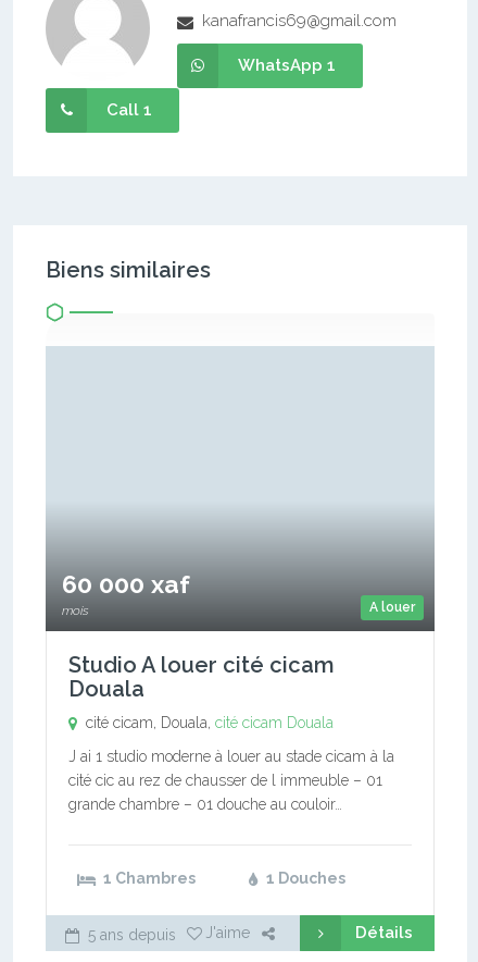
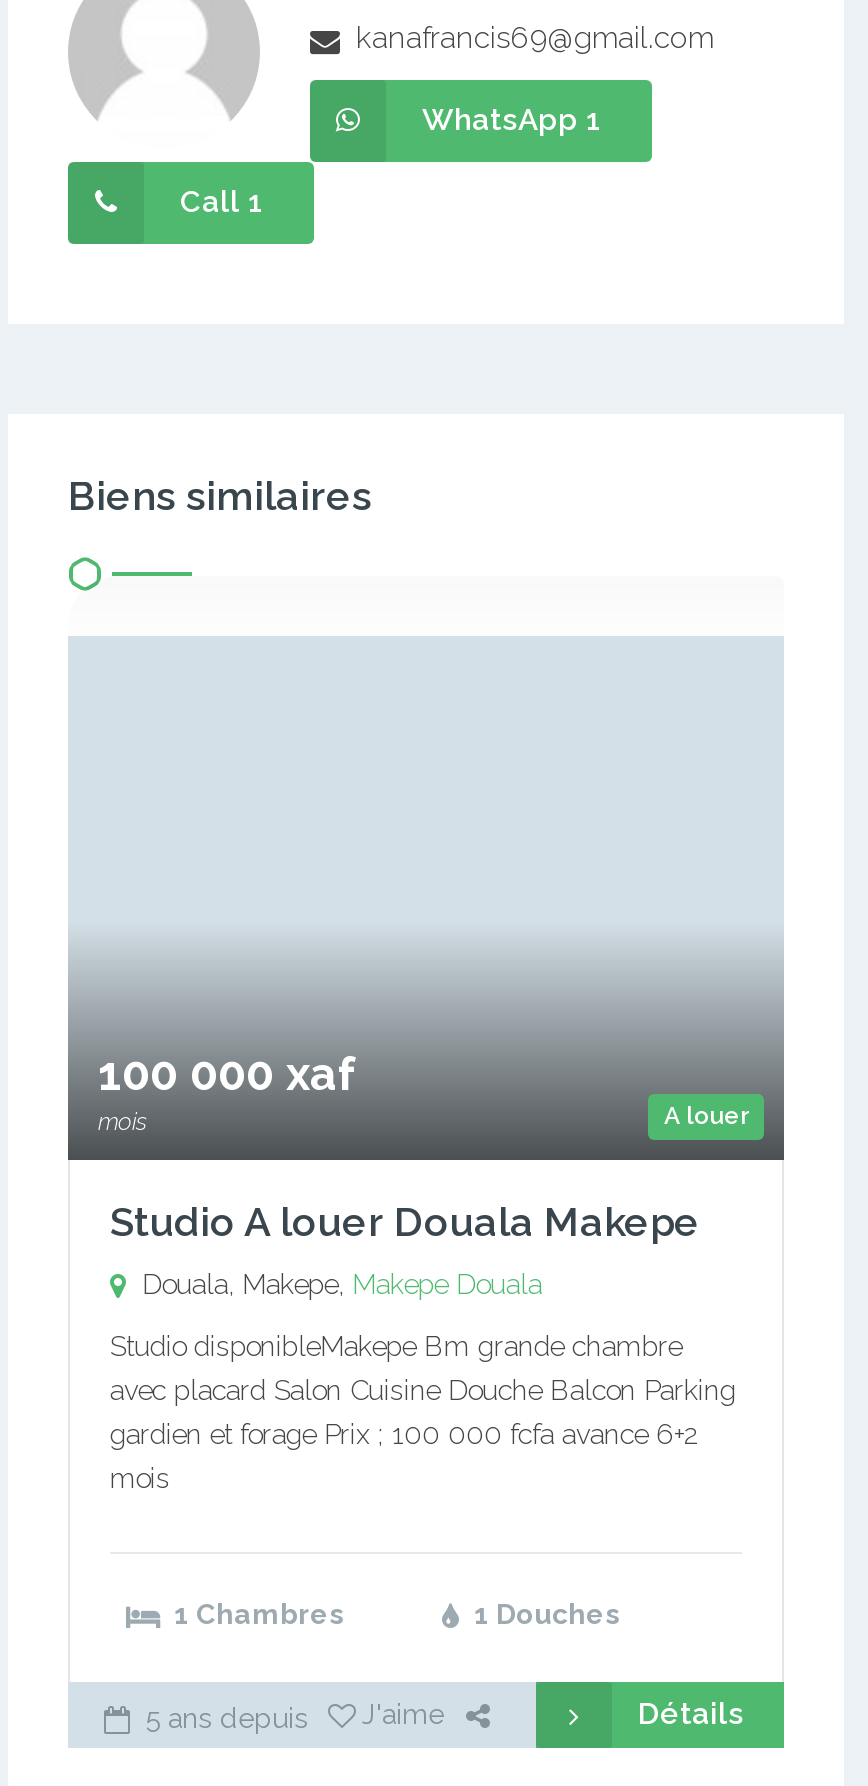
[62,569,190,599] 60 000 xaf -> [98,1046,358,1100] 100 000 xaf
[68,652,335,702] Studio A louer cité cicam | Douala -> [110,1198,700,1246] Studio A louer Douala Makepe
[81,714,334,731] cité cicam, Douala, cité cicam Douala -> [134,1268,542,1300] Douala, Makepe, Makepe Douala
[68,748,394,813] J ai 1 studio moderne à louer au stade cicam à la | cité cic au rez de chausser de l immeuble – 01 | grande chambre – 01 douche au couloir… -> [110,1330,736,1494] Studio disponibleMakepe Bm grande chambre | avec placard Salon Cuisine Douche Balcon Parking | gardien et forage Prix ; 100 000 fcfa avance 6+2 | mois

